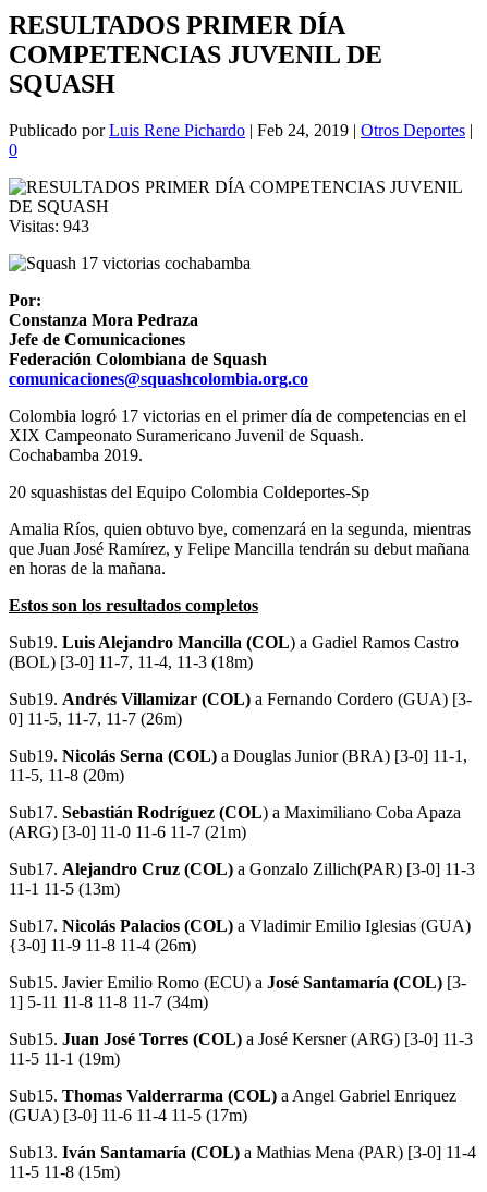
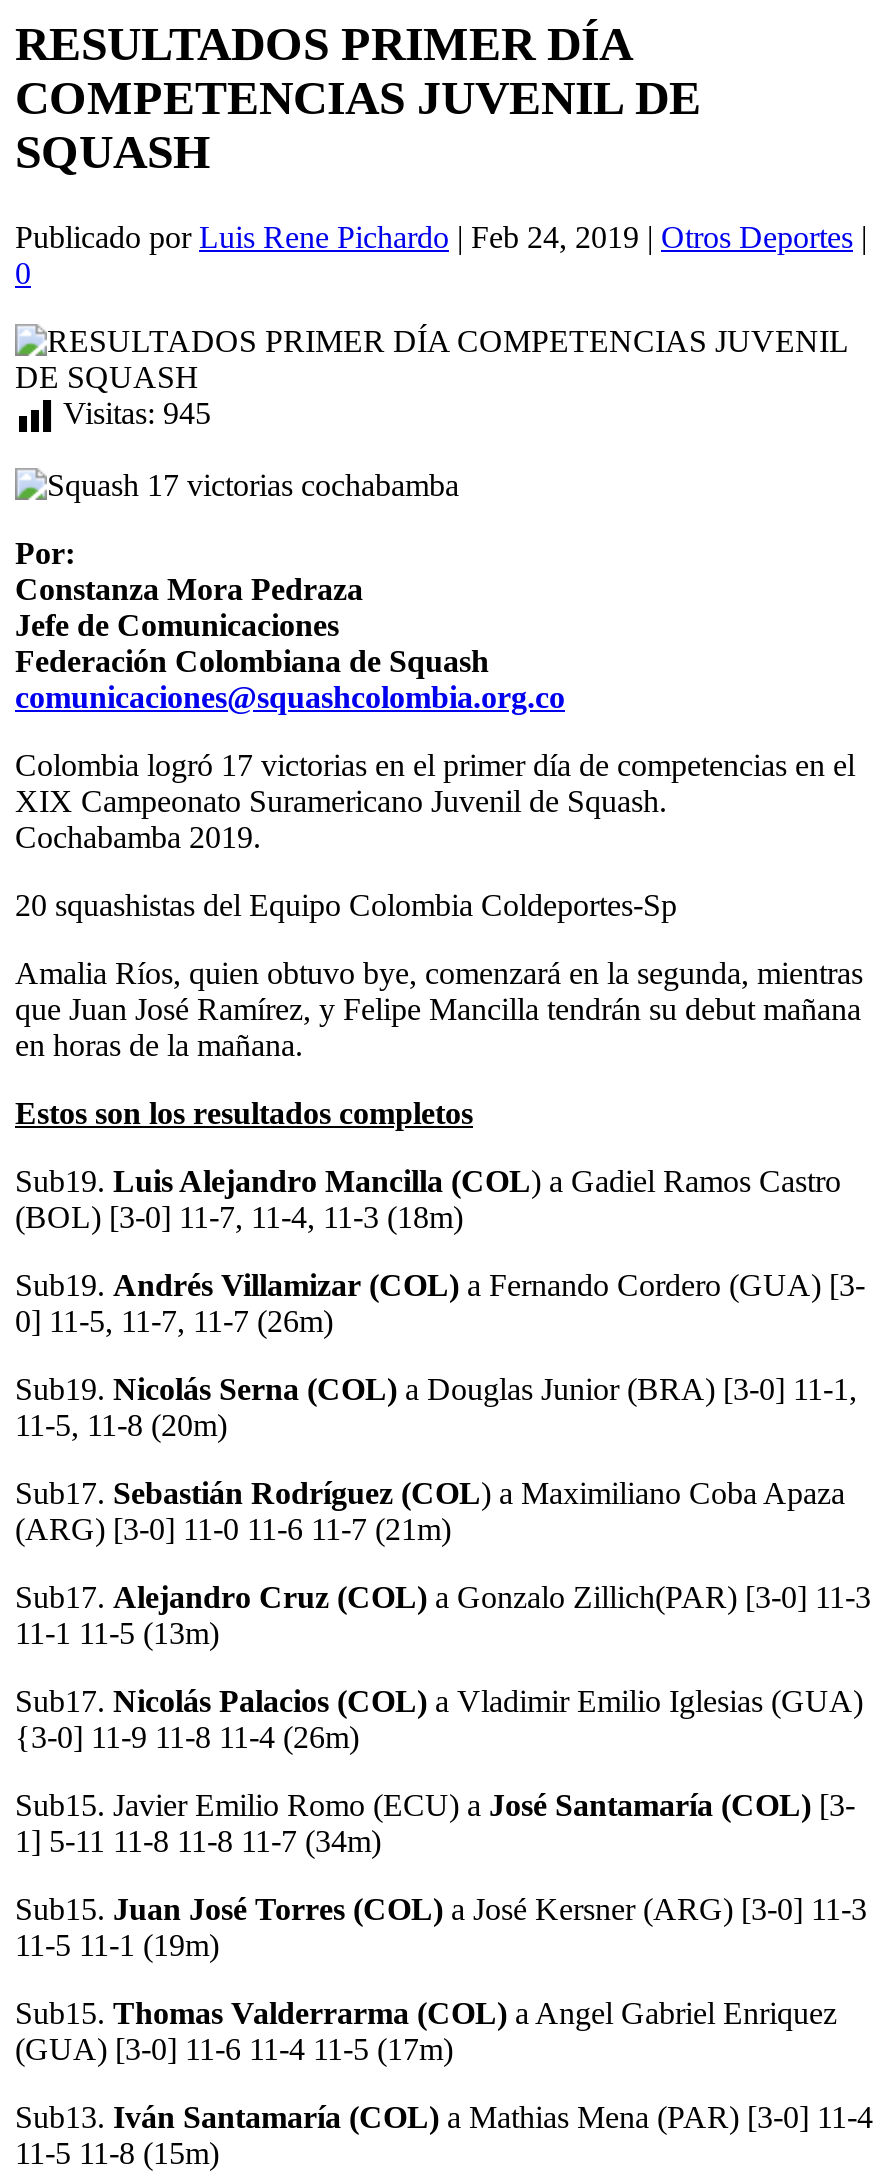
[9,217,89,235] Visitas: 943 -> [63,396,211,430] Visitas: 945

